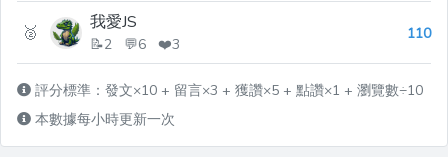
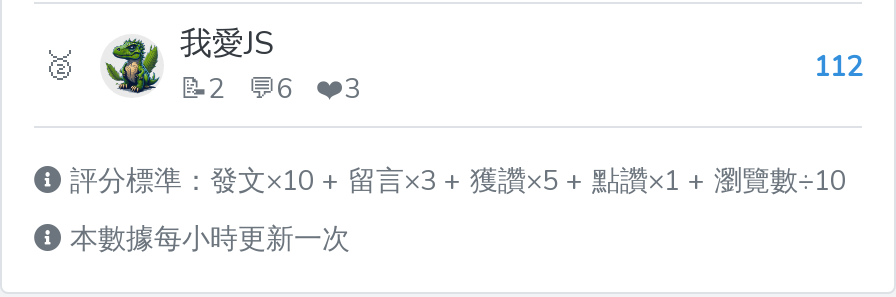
[407,23,431,42] 110 -> [814,47,862,85] 112

